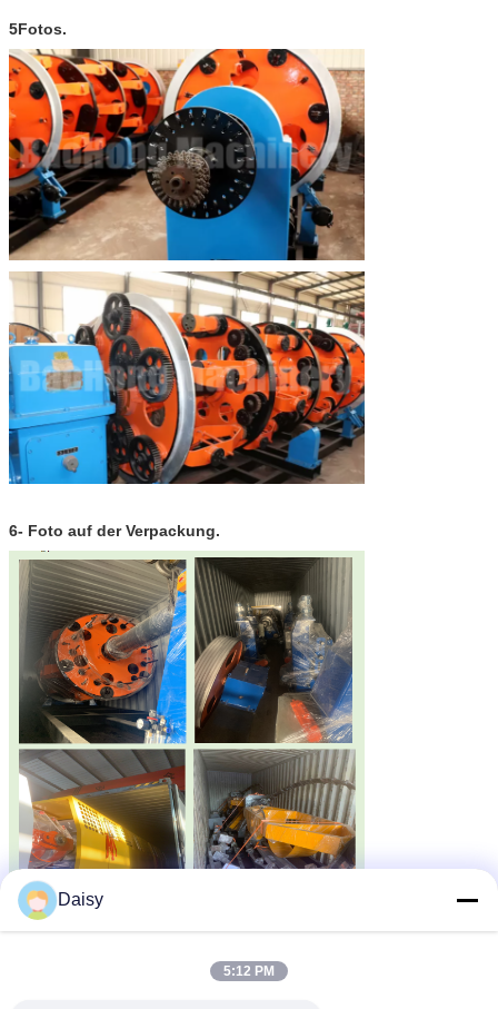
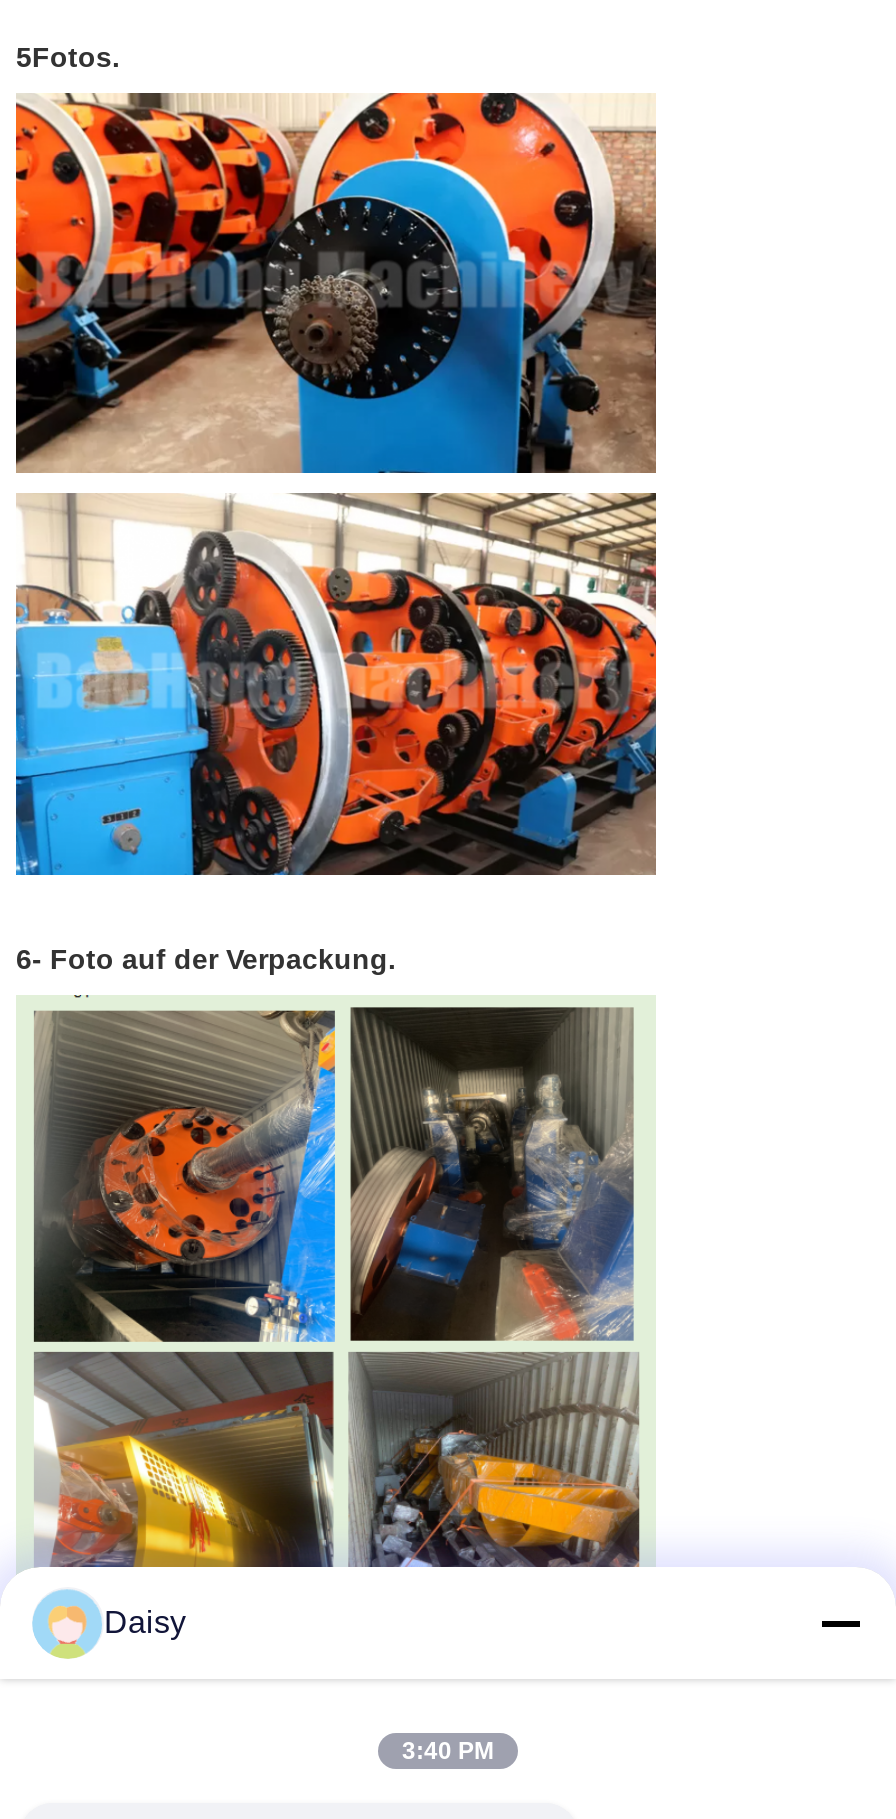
[223,963,275,979] 5:12 PM -> [402,1737,494,1765] 3:40 PM

